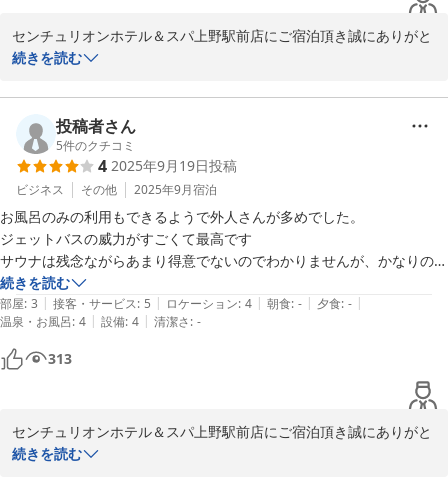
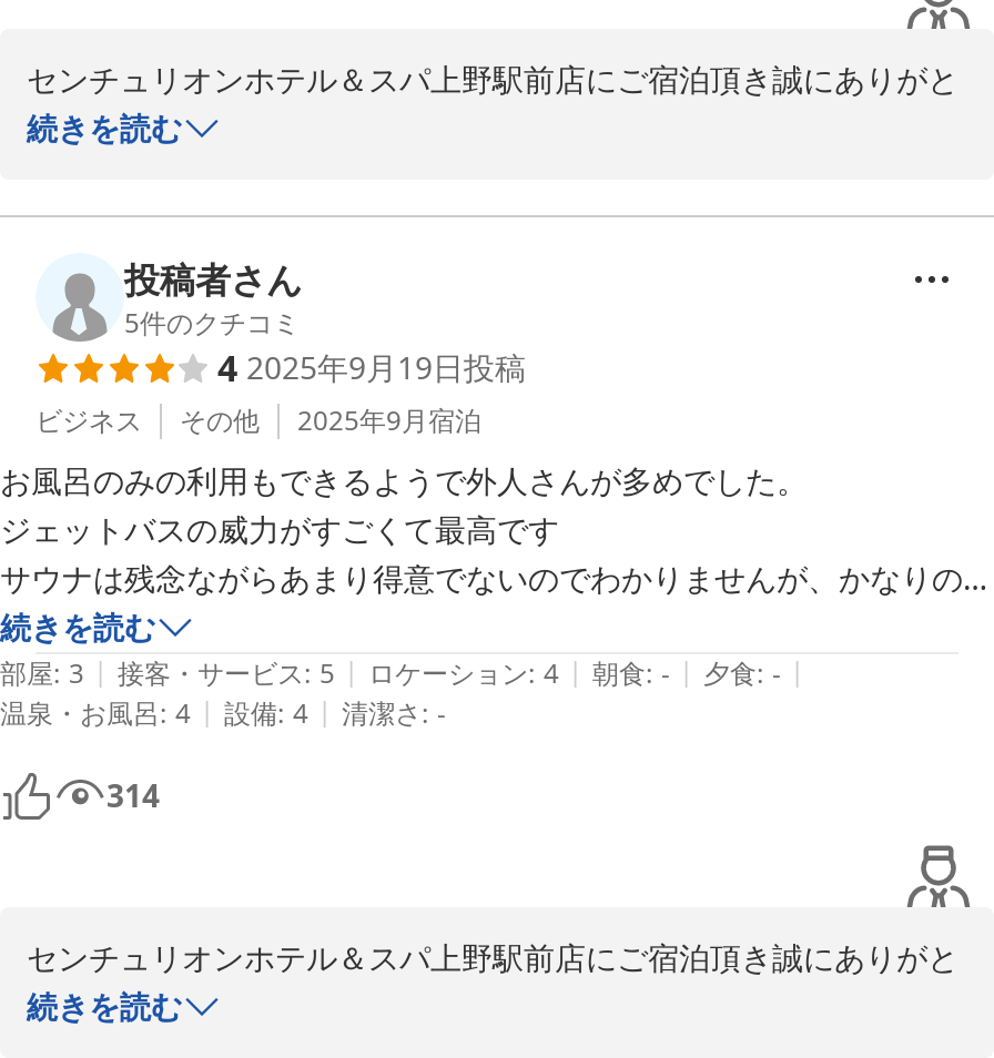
[48,349,72,368] 313 -> [106,774,160,816] 314

